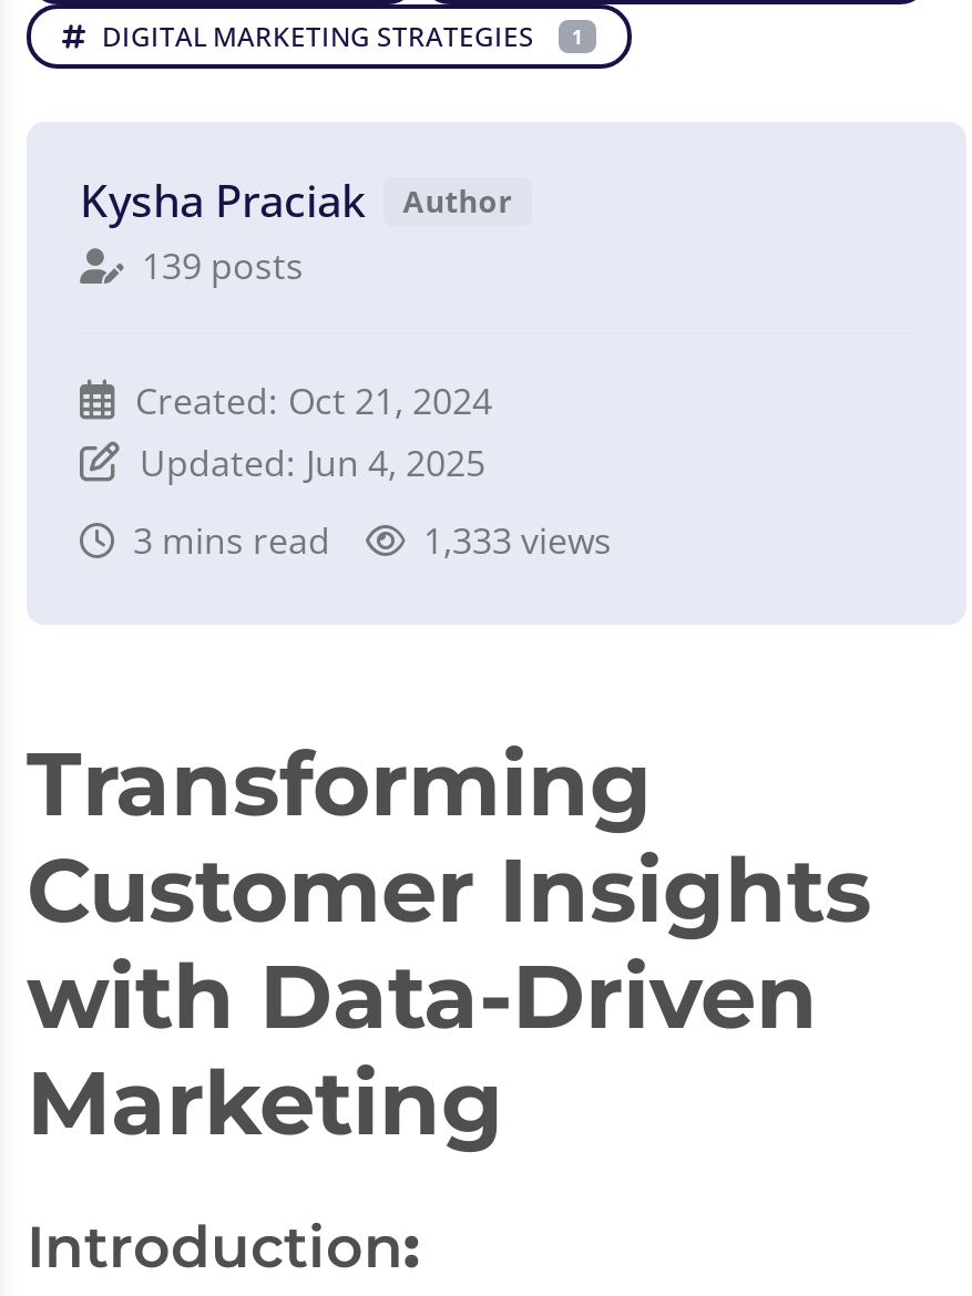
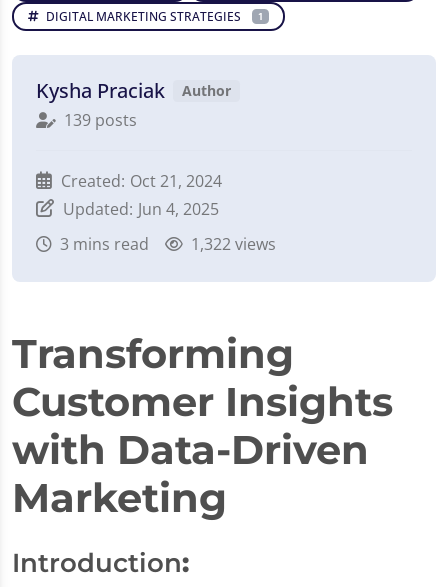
[133,517,612,565] 3 mins read 1,333 views -> [60,233,276,255] 3 mins read 1,322 views

